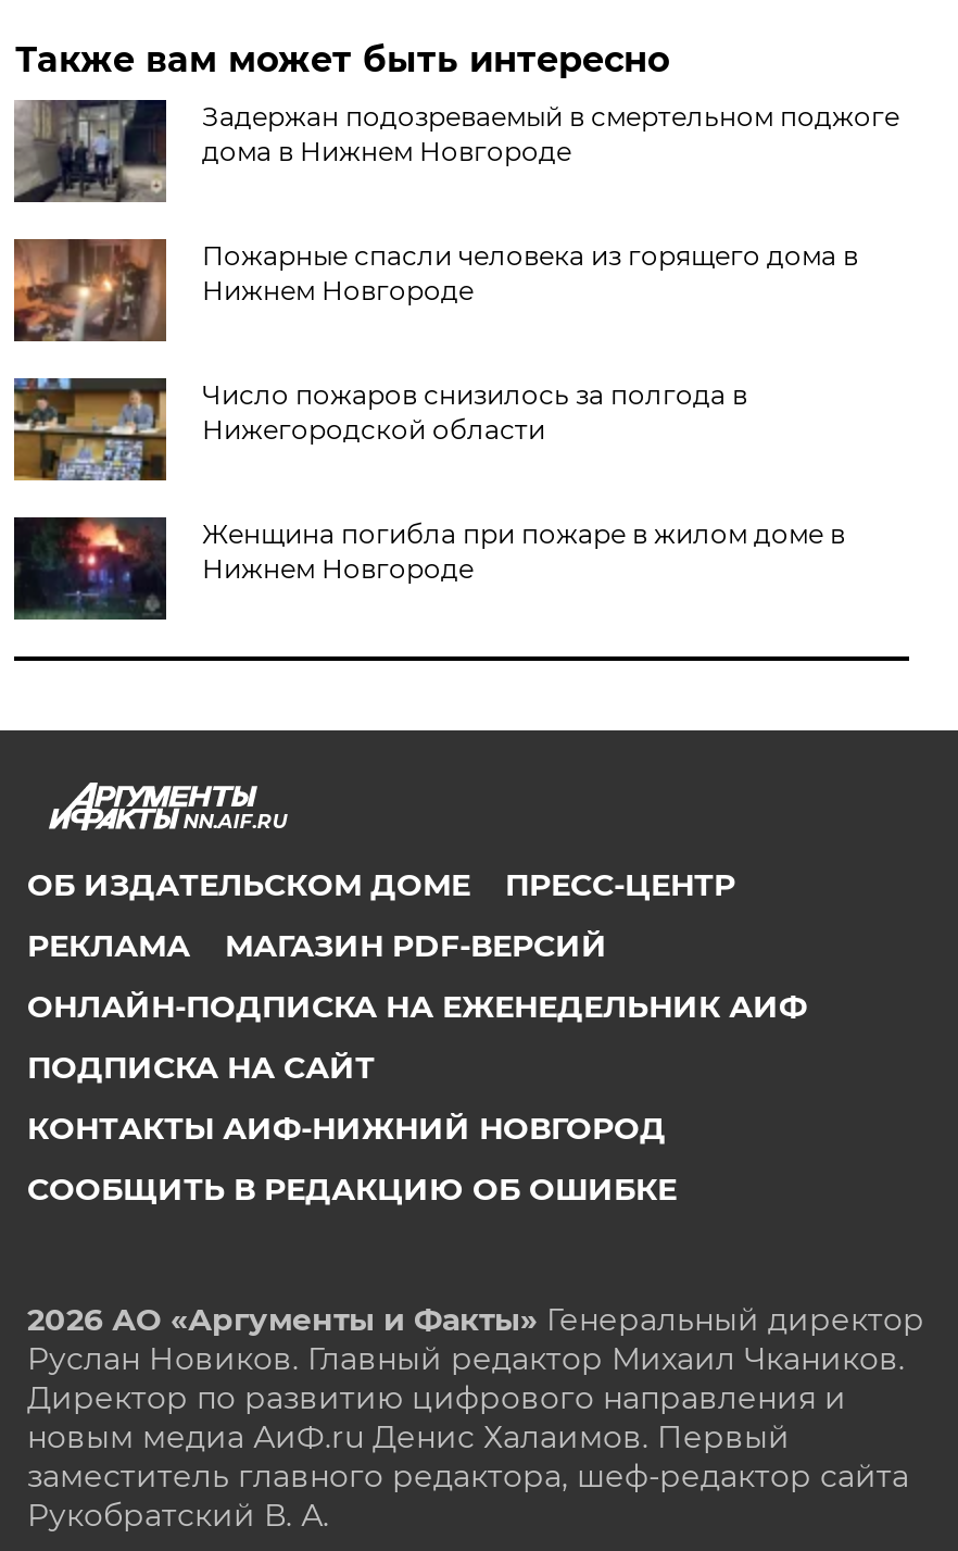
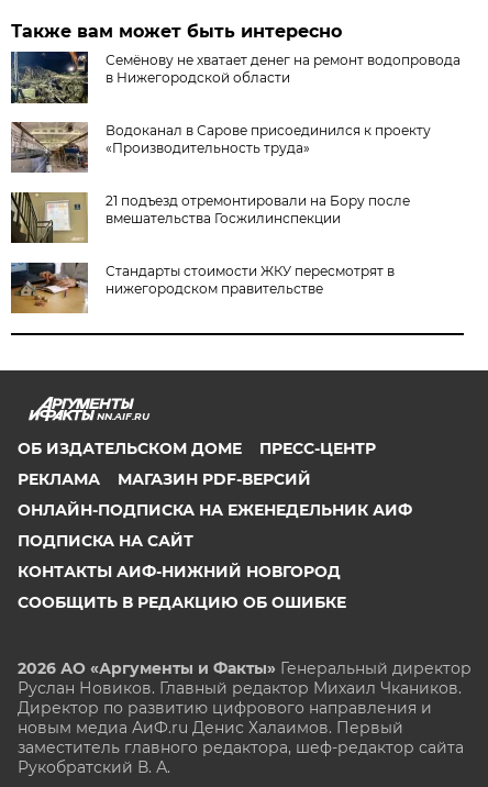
[12,98,899,202] [image] | Задержан подозреваемый в смертельном поджоге | дома в Нижнем Новгороде -> [10,51,461,104] [image] | Семёнову не хватает денег на ремонт водопровода | в Нижегородской области
[12,239,858,343] [image] | Пожарные спасли человека из горящего дома в | Нижнем Новгороде -> [10,122,431,174] [image] | Водоканал в Сарове присоединился к проекту | «Производительность труда»
[12,376,747,483] [image] | Число пожаров снизилось за полгода в | Нижегородской области -> [10,191,410,244] [image] | 21 подъезд отремонтировали на Бору после | вмешательства Госжилинспекции
[12,515,845,622] [image] | Женщина погибла при пожаре в жилом доме в | Нижнем Новгороде -> [10,262,395,314] [image] | Стандарты стоимости ЖКУ пересмотрят в | нижегородском правительстве

